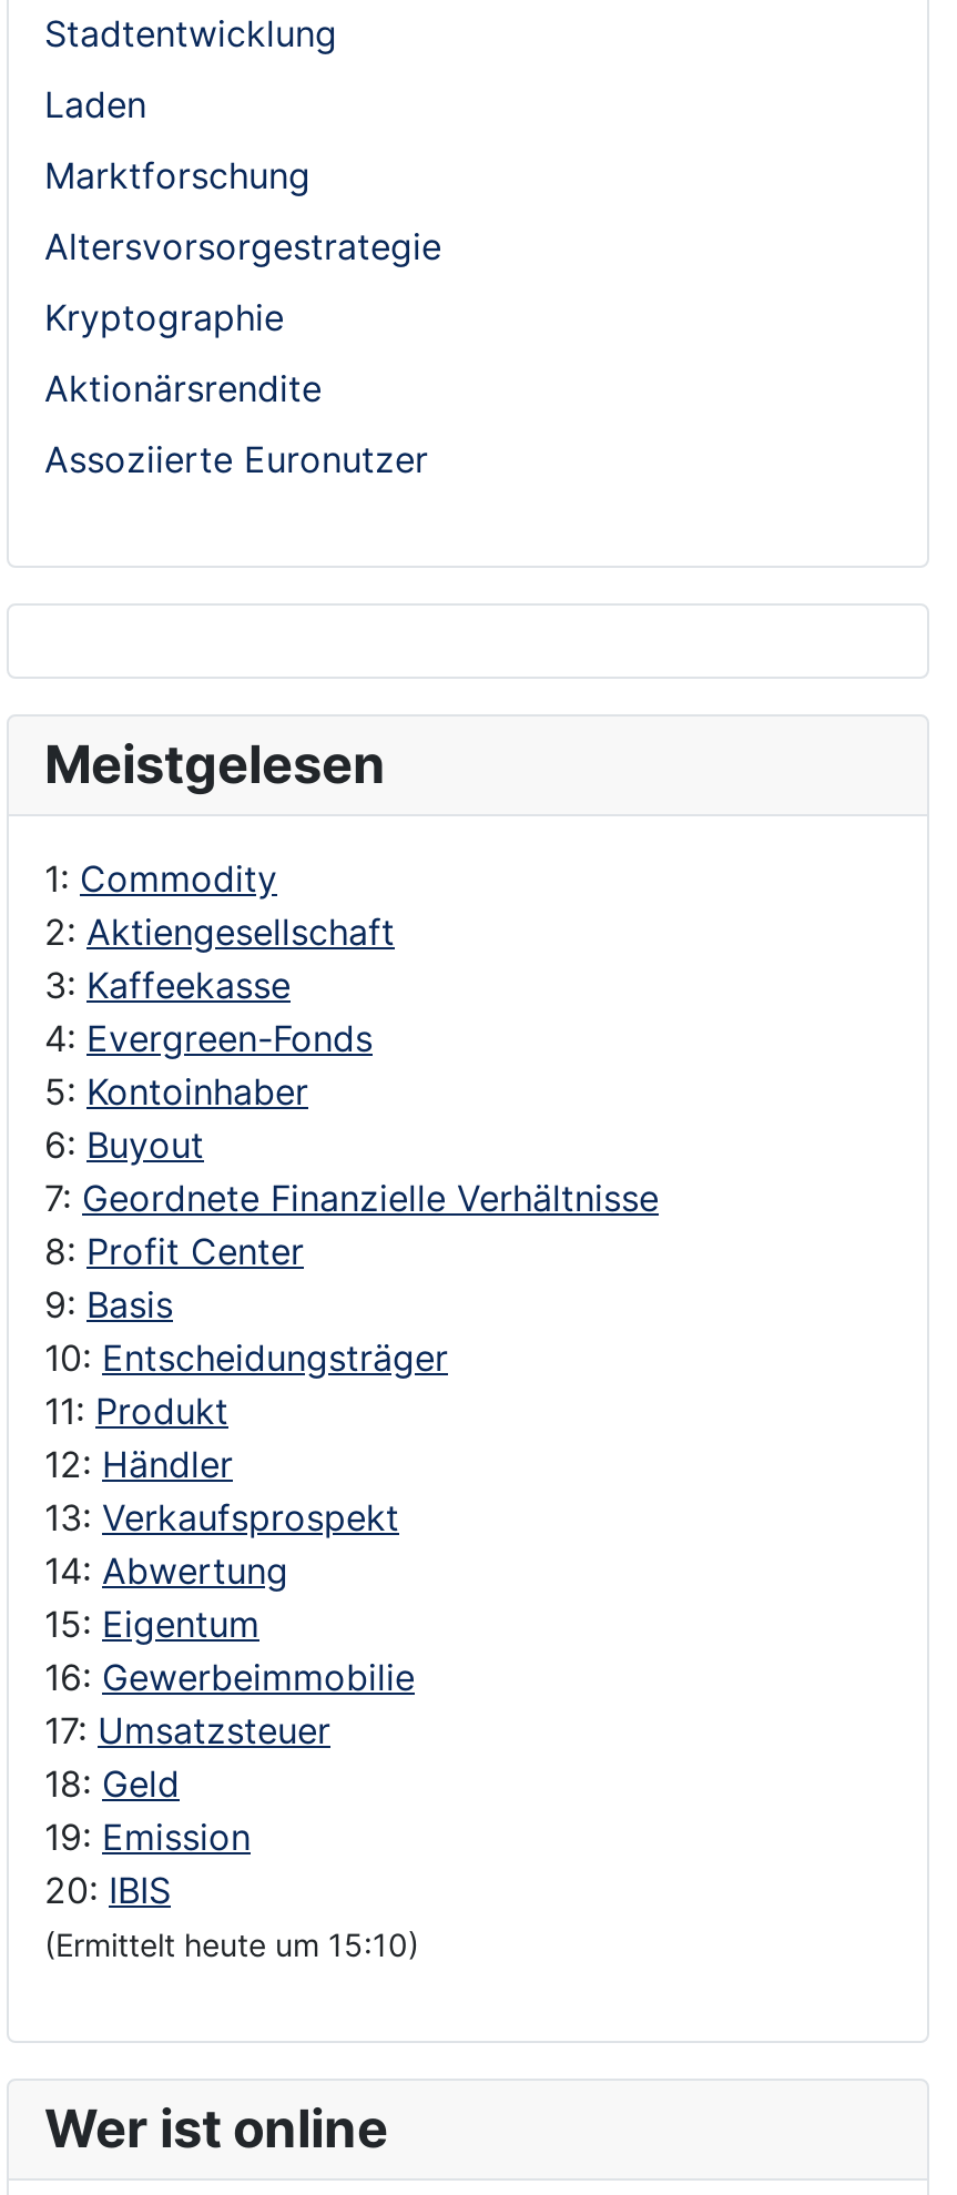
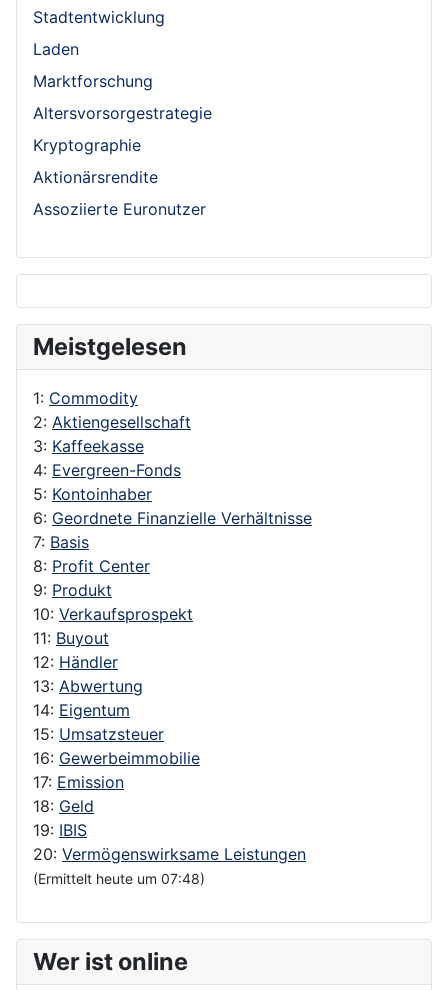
[44,1121,659,1219] 6: Buyout | 7: Geordnete Finanzielle Verhältnisse -> [33,507,312,551] 6: Geordnete Finanzielle Verhältnisse | 7: Basis
[44,1281,448,1432] 9: Basis | 10: Entscheidungsträger | 11: Produkt -> [33,579,193,647] 9: Produkt | 10: Verkaufsprospekt | 11: Buyout
[44,1494,399,1645] 13: Verkaufsprospekt | 14: Abwertung | 15: Eigentum -> [33,675,164,743] 13: Abwertung | 14: Eigentum | 15: Umsatzsteuer
[44,1707,330,1751] 17: Umsatzsteuer -> [33,771,124,791] 17: Emission
[44,1813,419,1962] 19: Emission | 20: IBIS | (Ermittelt heute um 15:10) -> [33,819,306,886] 19: IBIS | 20: Vermögenswirksame Leistungen | (Ermittelt heute um 07:48)

